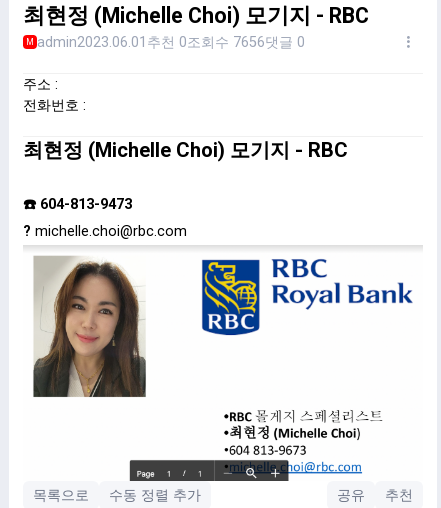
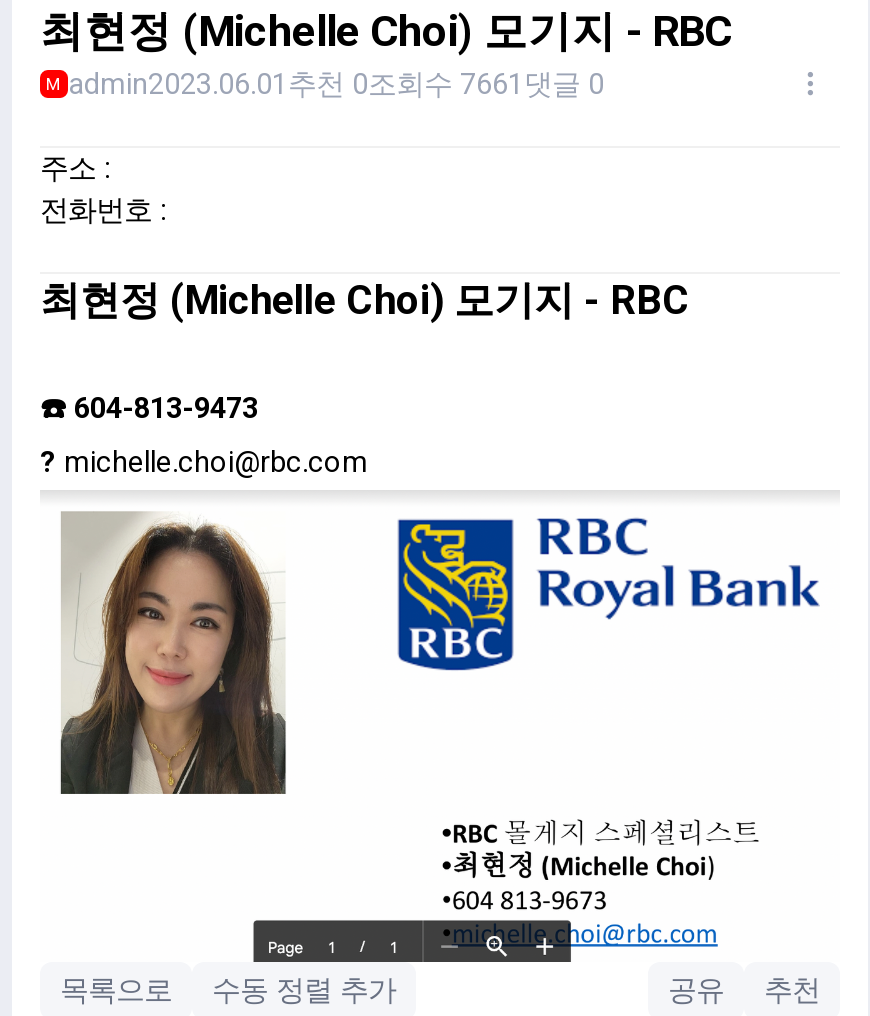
[26,34,305,51] M admin2023.06.01 추천 0조회수 7656 댓글 0 -> [46,68,604,102] M admin2023.06.01 추천 0조회수 7661 댓글 0

